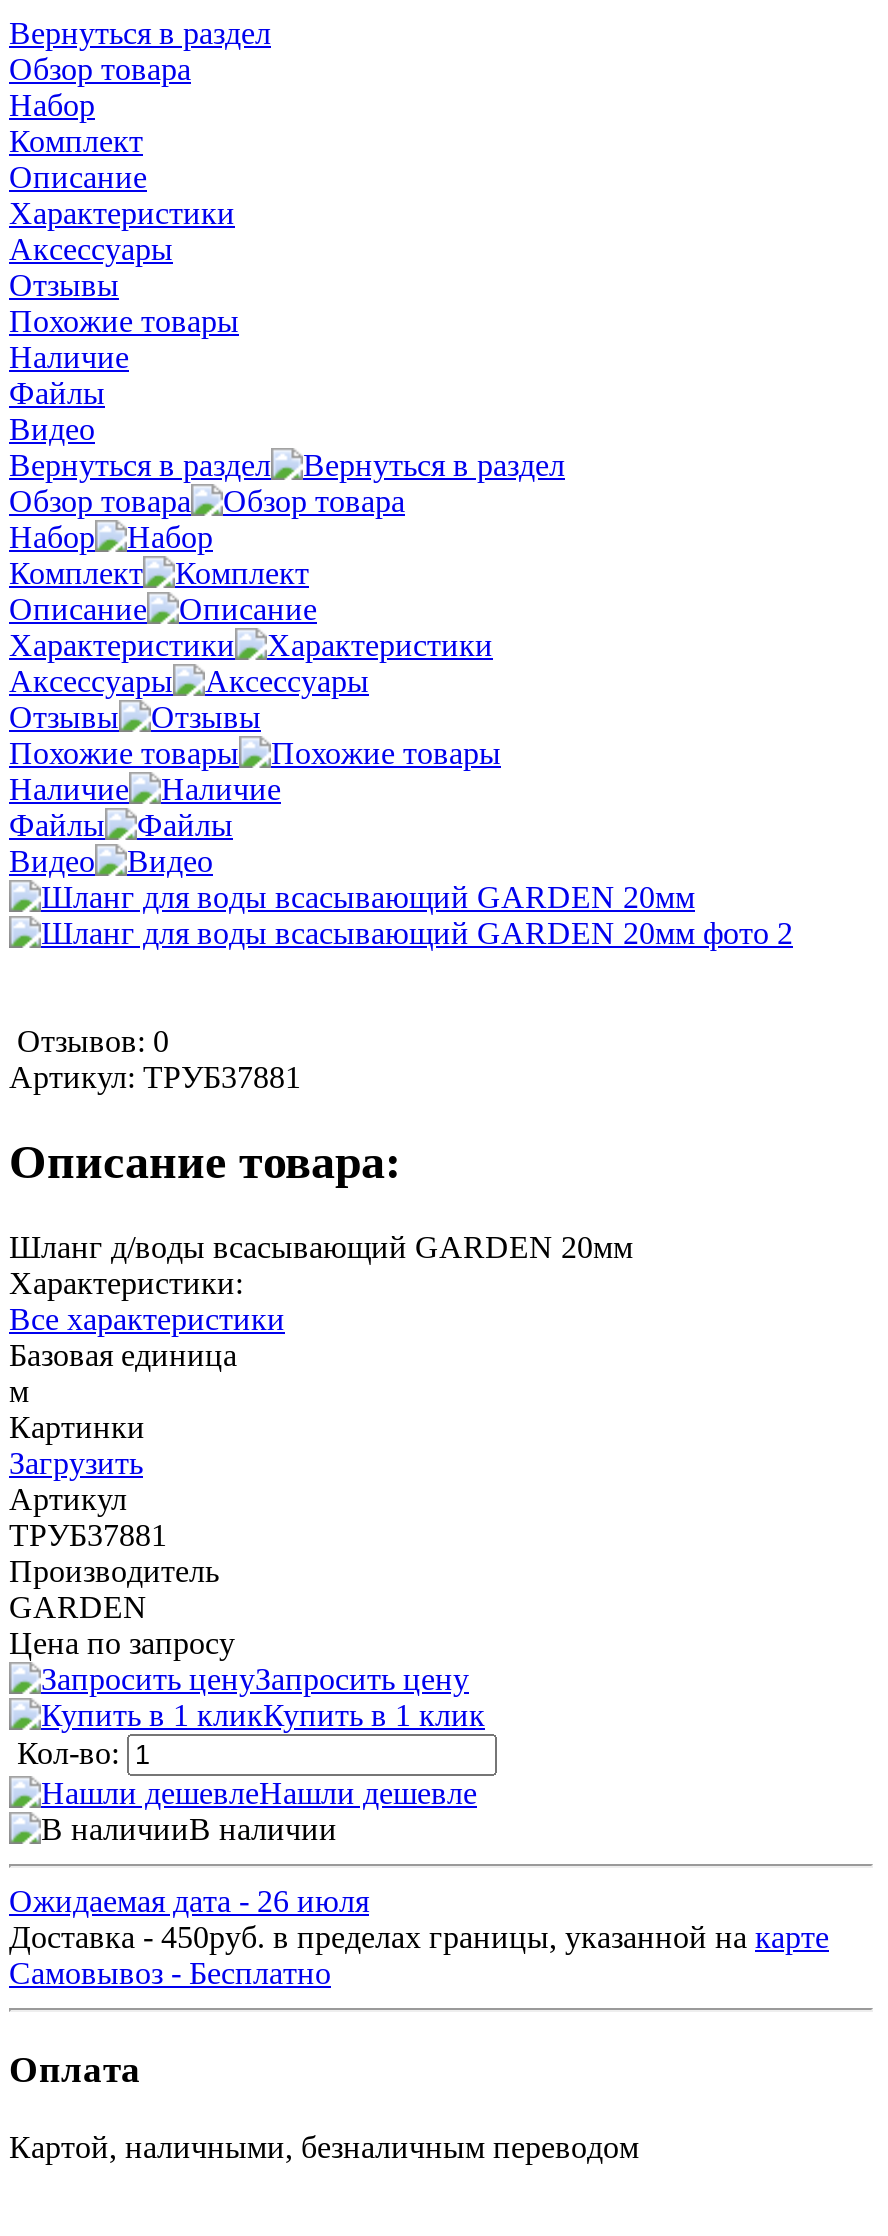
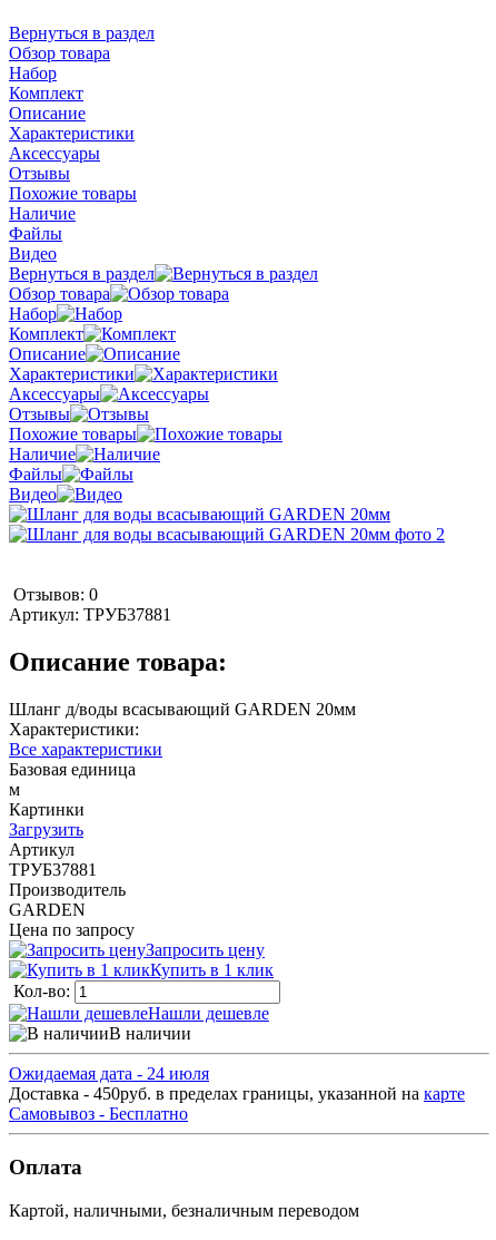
[9,1883,369,1917] Ожидаемая дата - 26 июля -> [9,1064,209,1083] Ожидаемая дата - 24 июля

